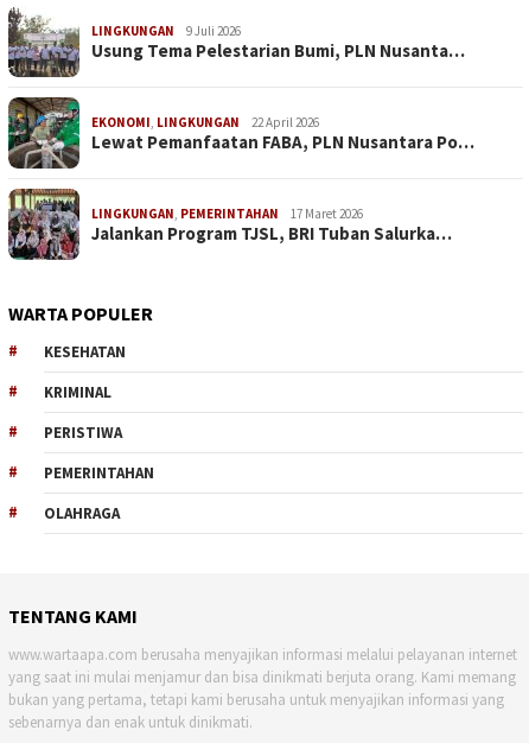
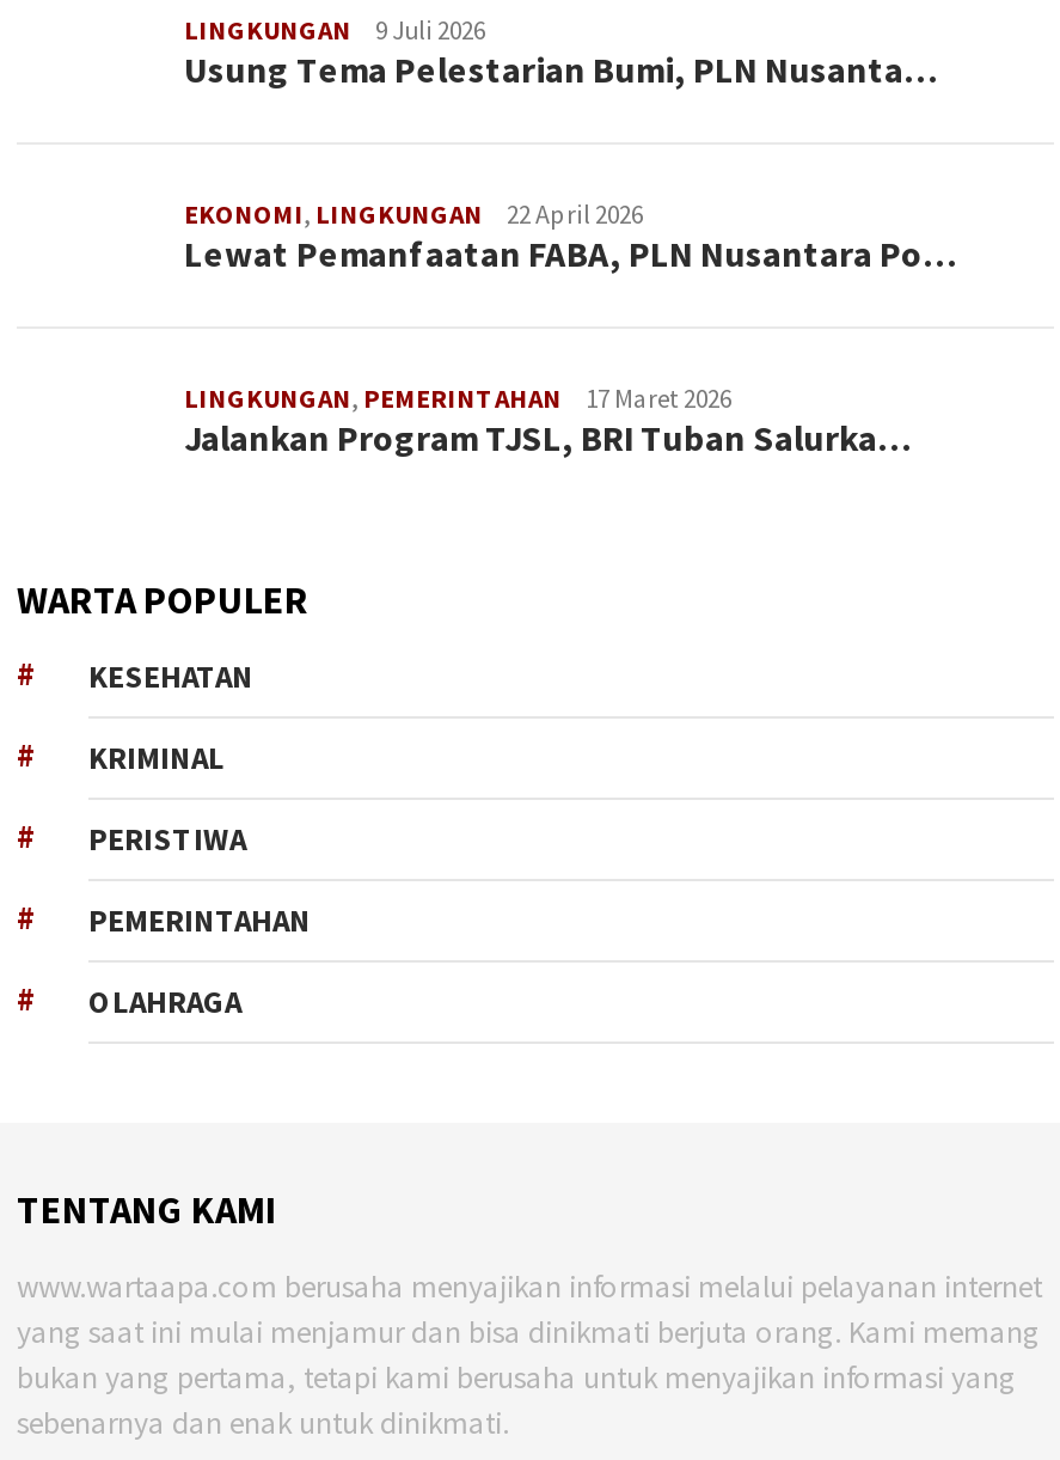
[7,6,81,78] [image] -> none
[7,96,81,170] [image] -> none
[7,188,81,261] [image] -> none

